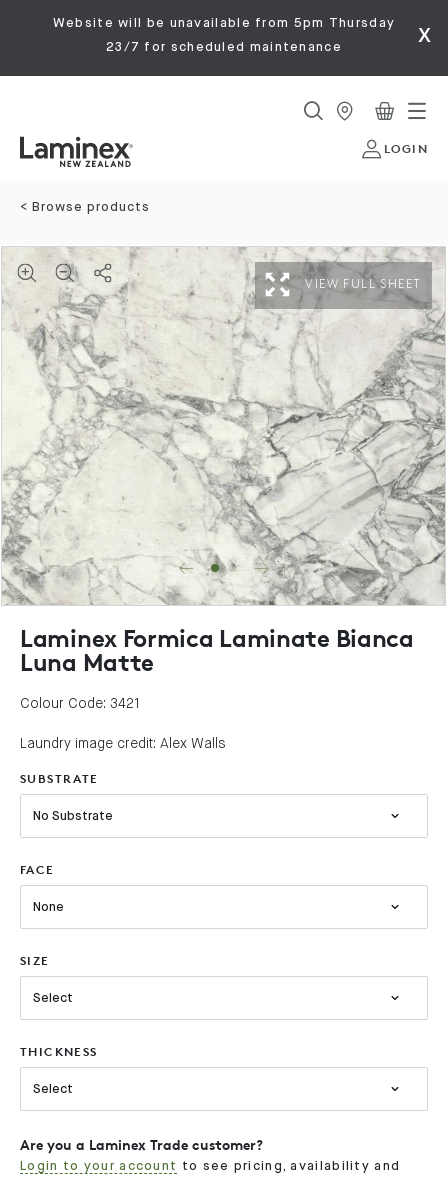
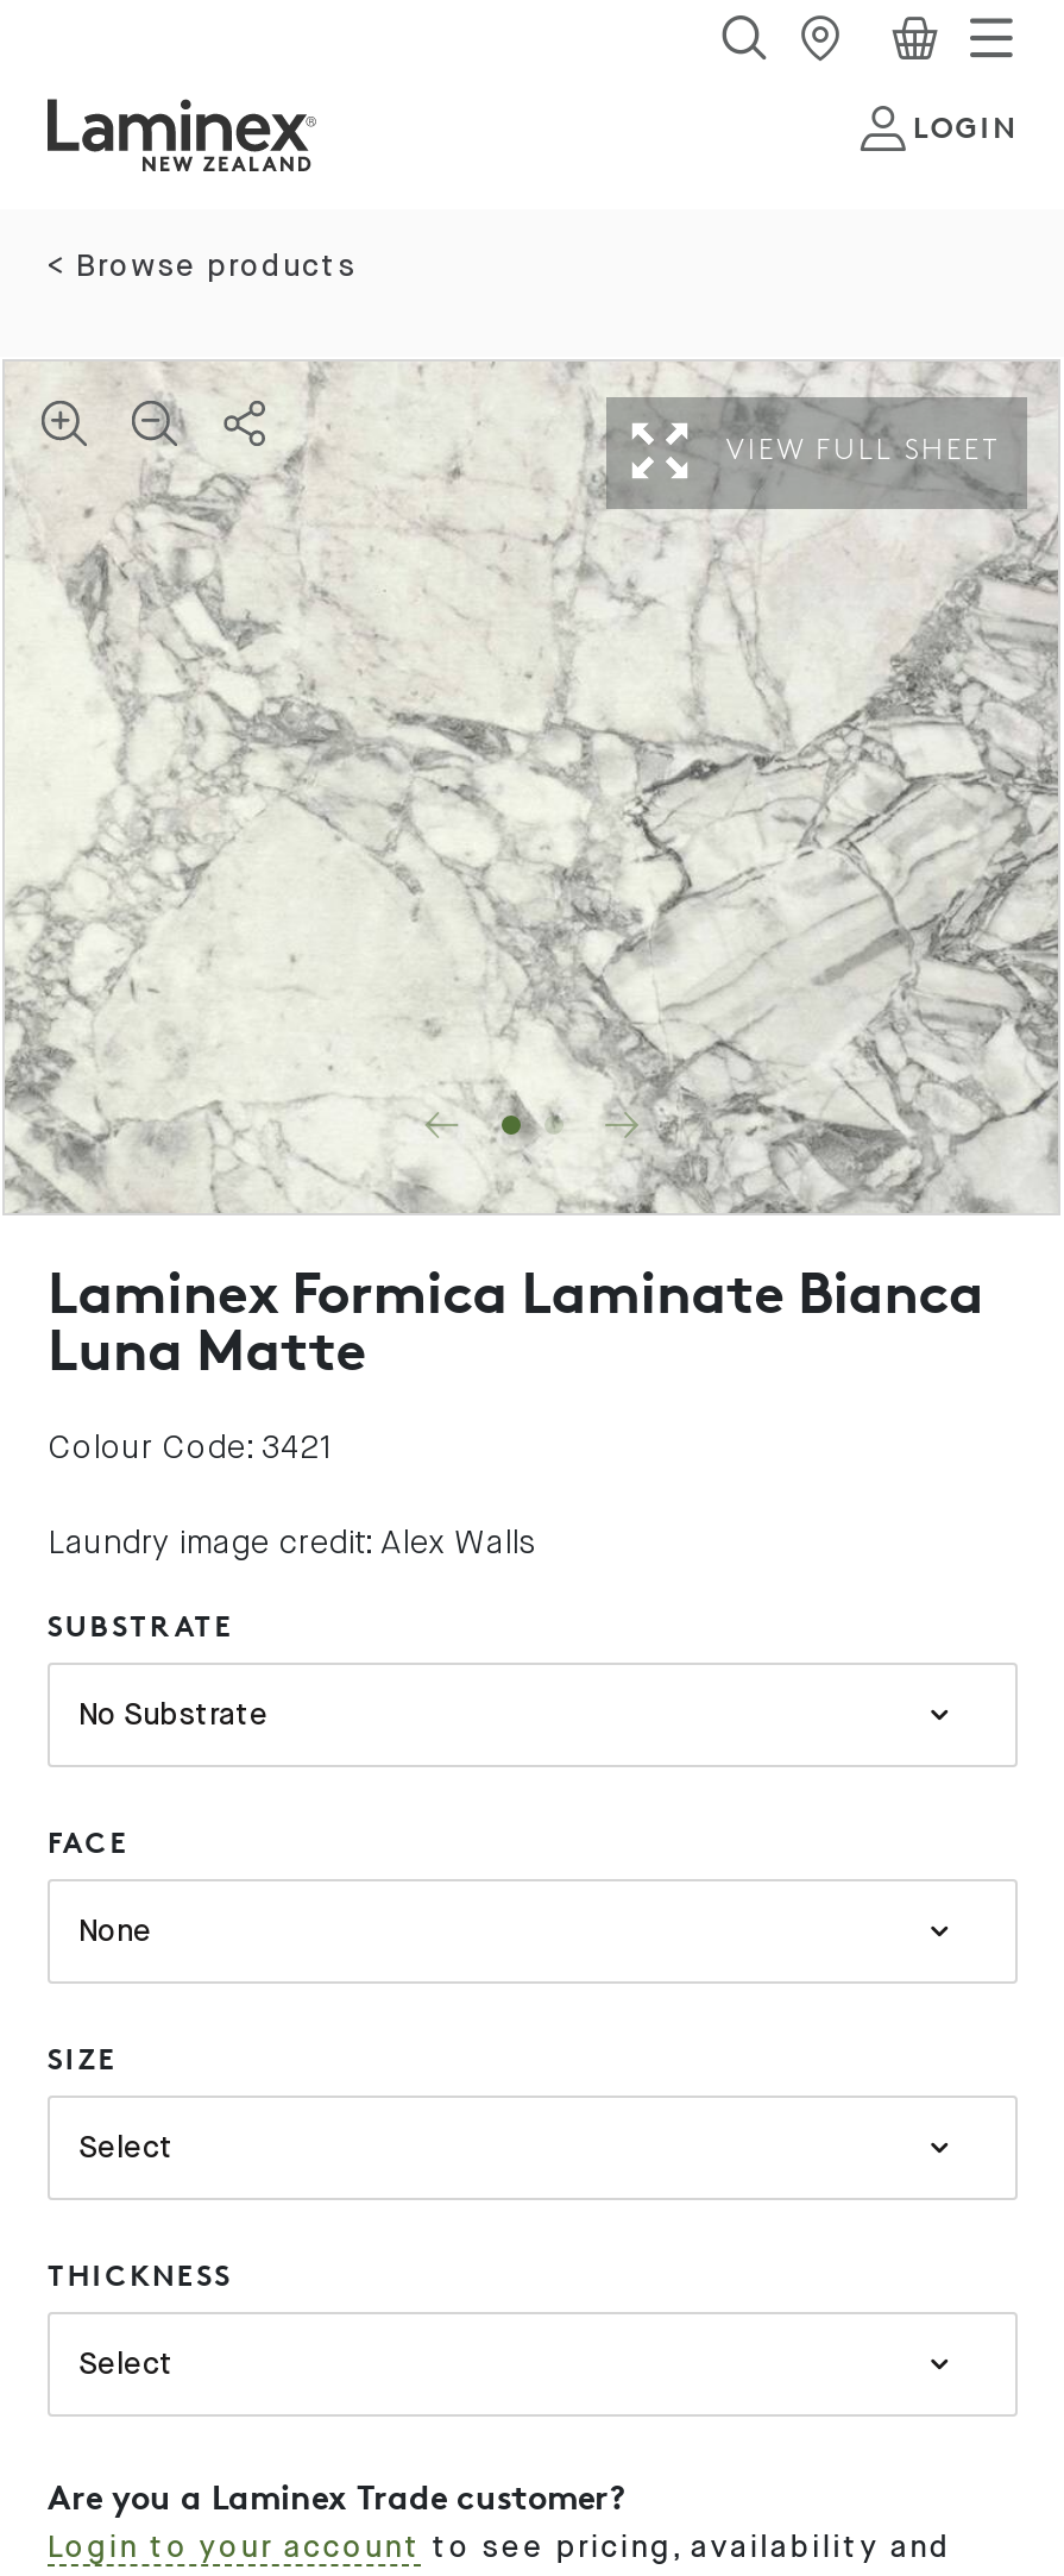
[53,17,432,54] Website will be unavailable from 5pm Thursday | 23/7 for scheduled maintenance | x -> none

